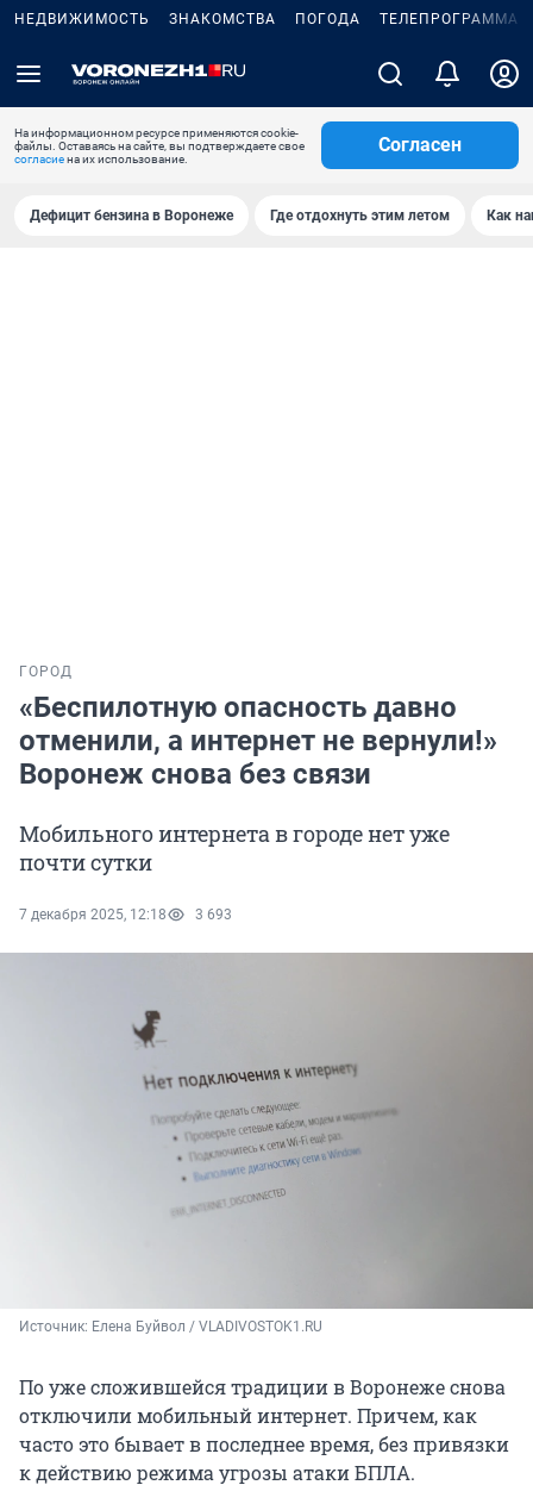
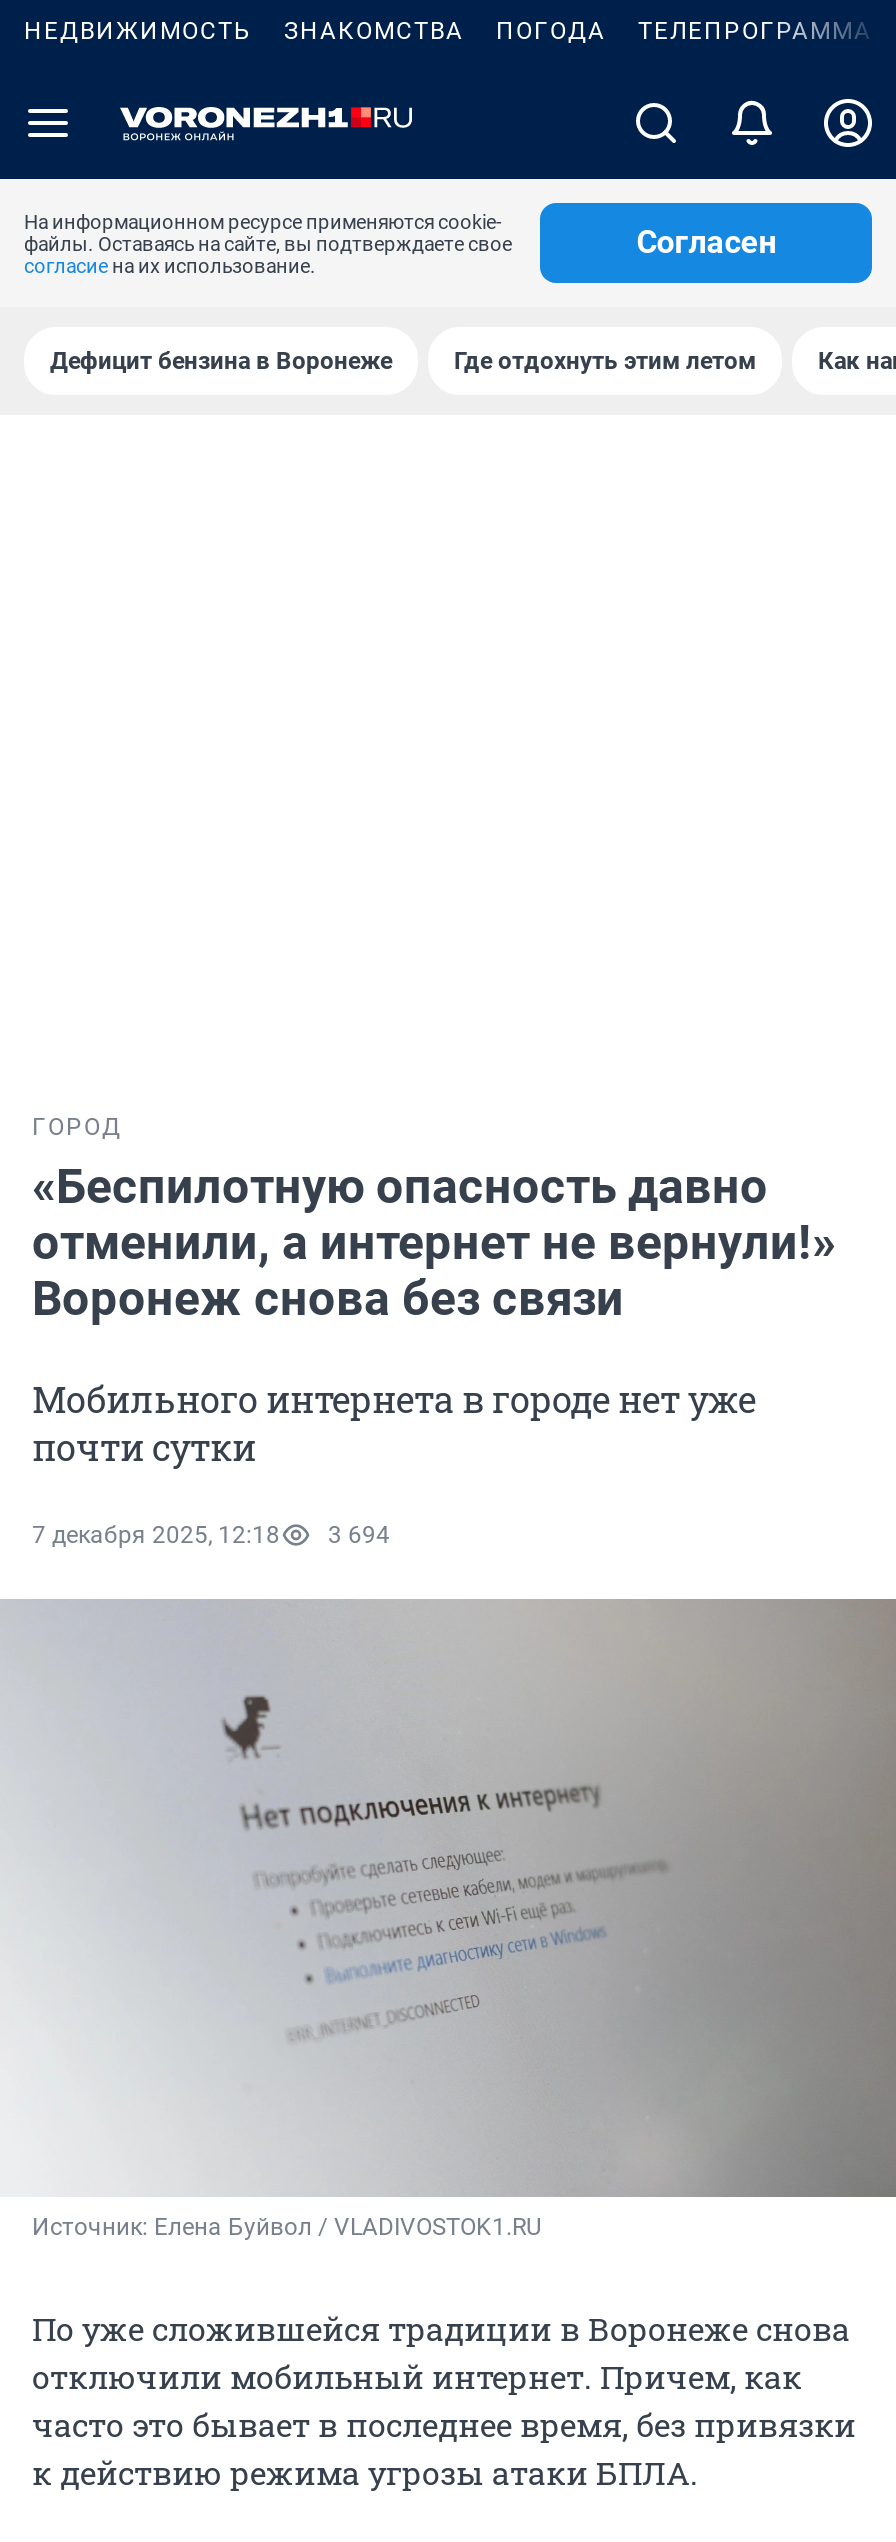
[19,906,232,923] 7 декабря 2025, 12:18 3 693 -> [32,1521,390,1549] 7 декабря 2025, 12:18 3 694

